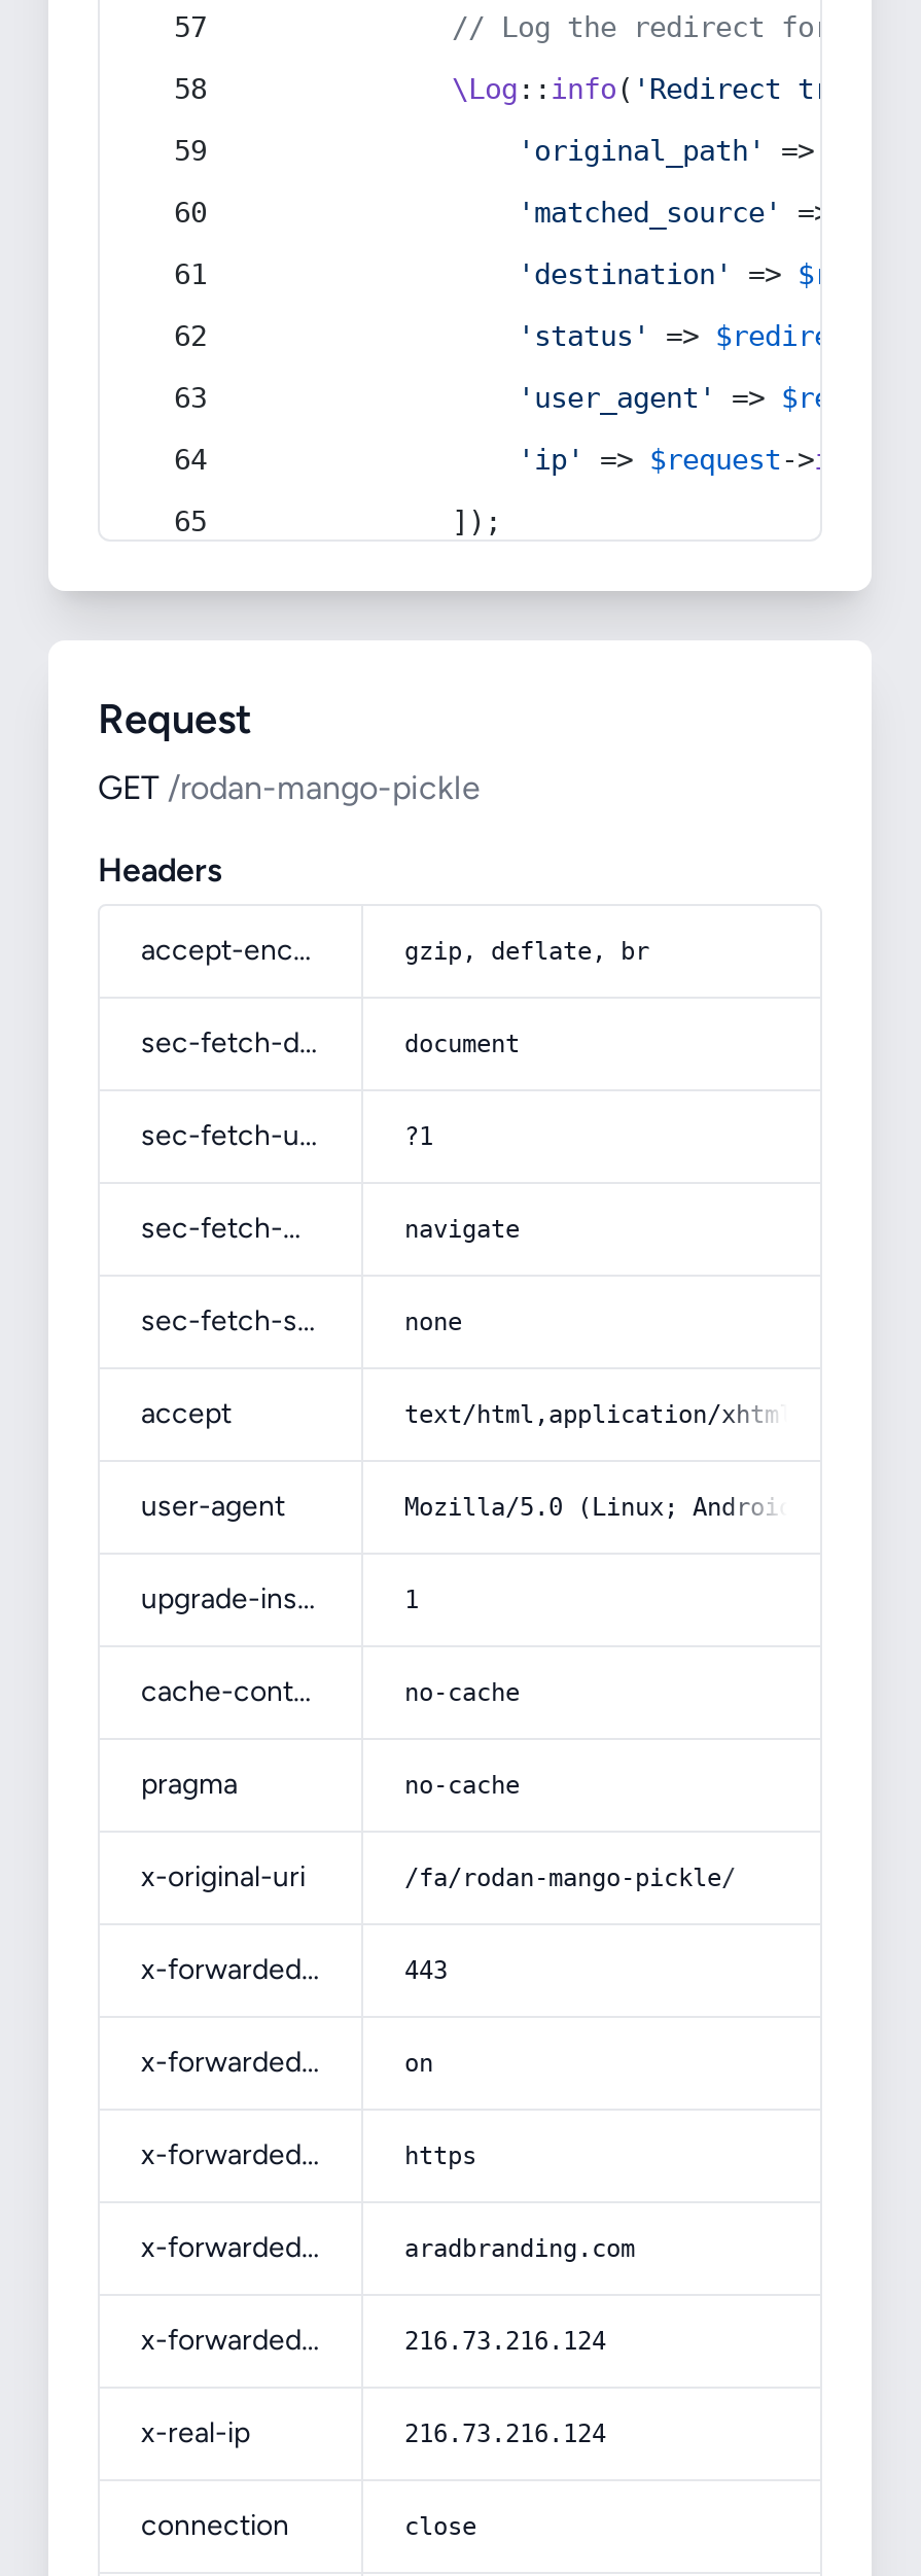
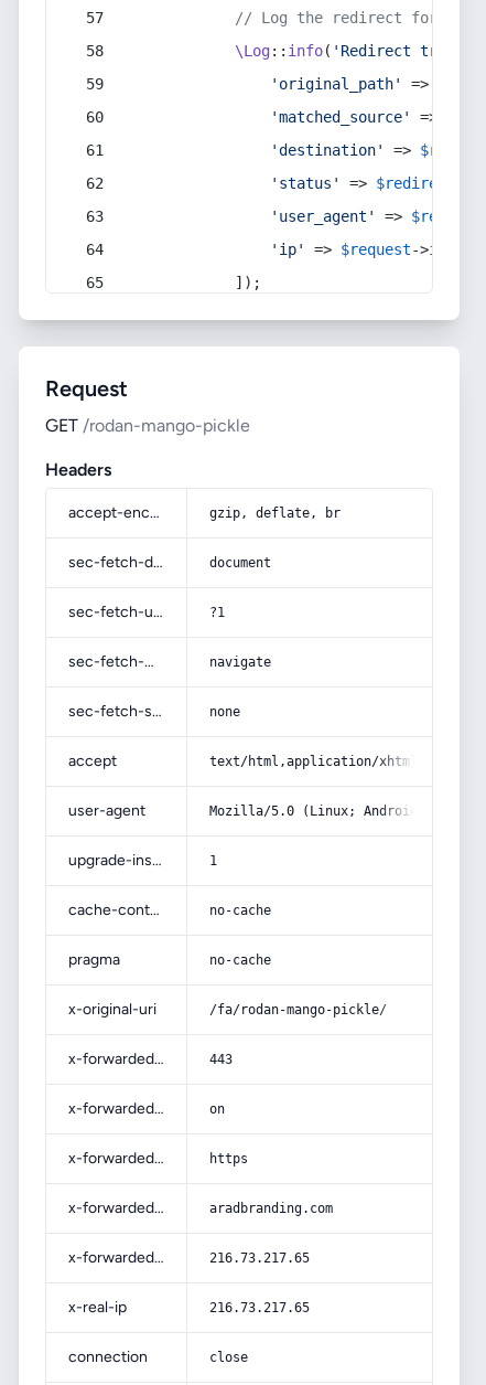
[404,2327,606,2356] 216.73.216.124 -> [209,1250,310,1266] 216.73.217.65
[404,2420,606,2448] 216.73.216.124 -> [209,1300,310,1315] 216.73.217.65

